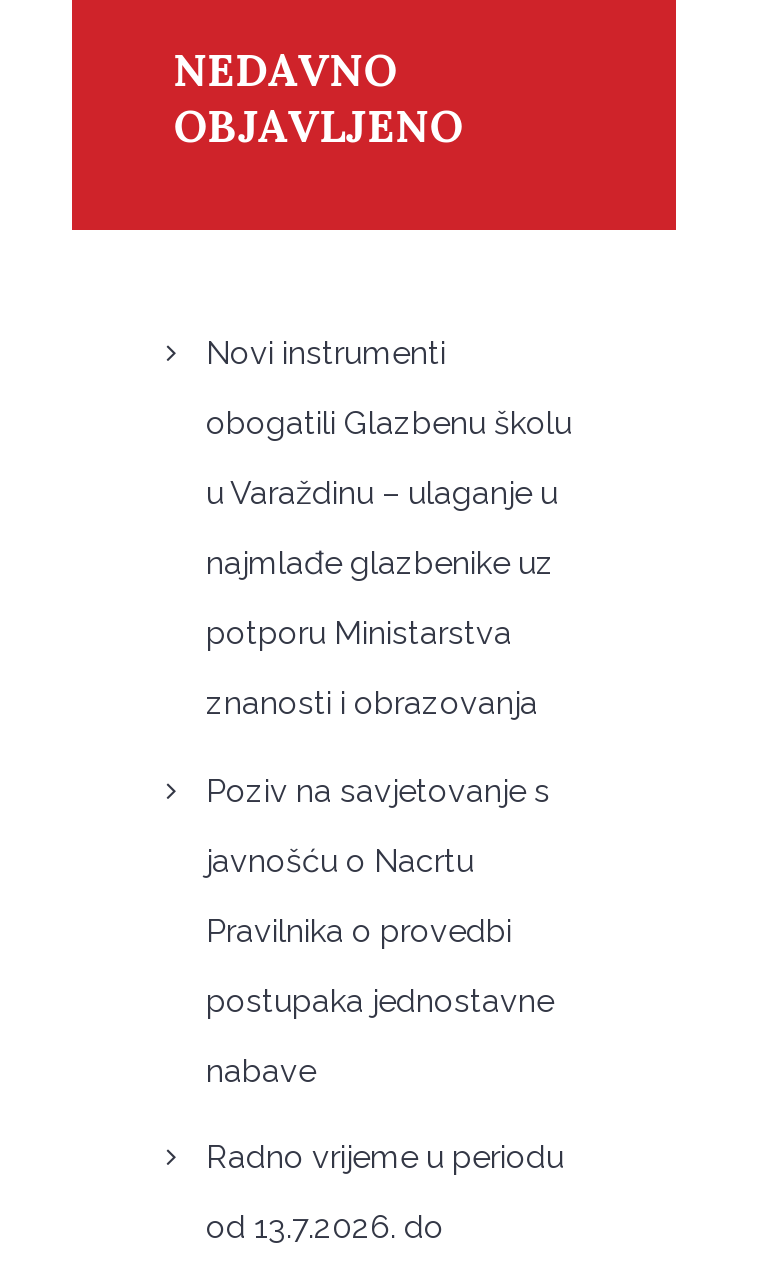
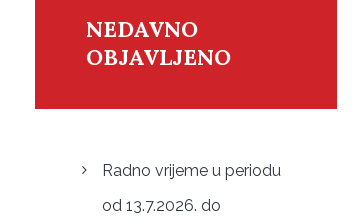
[206,334,572,1089] Novi instrumenti | obogatili Glazbenu školu | u Varaždinu – ulaganje u | najmlađe glazbenike uz | potporu Ministarstva | znanosti i obrazovanja | Poziv na savjetovanje s | javnošću o Nacrtu | Pravilnika o provedbi | postupaka jednostavne | nabave -> none

